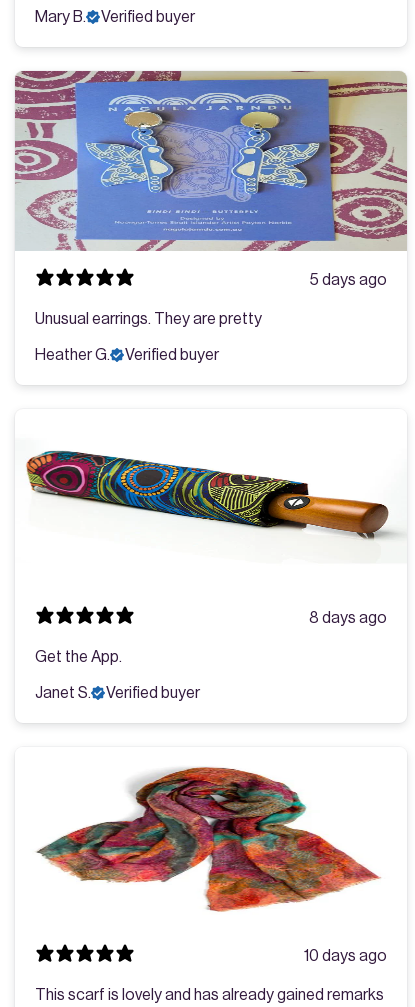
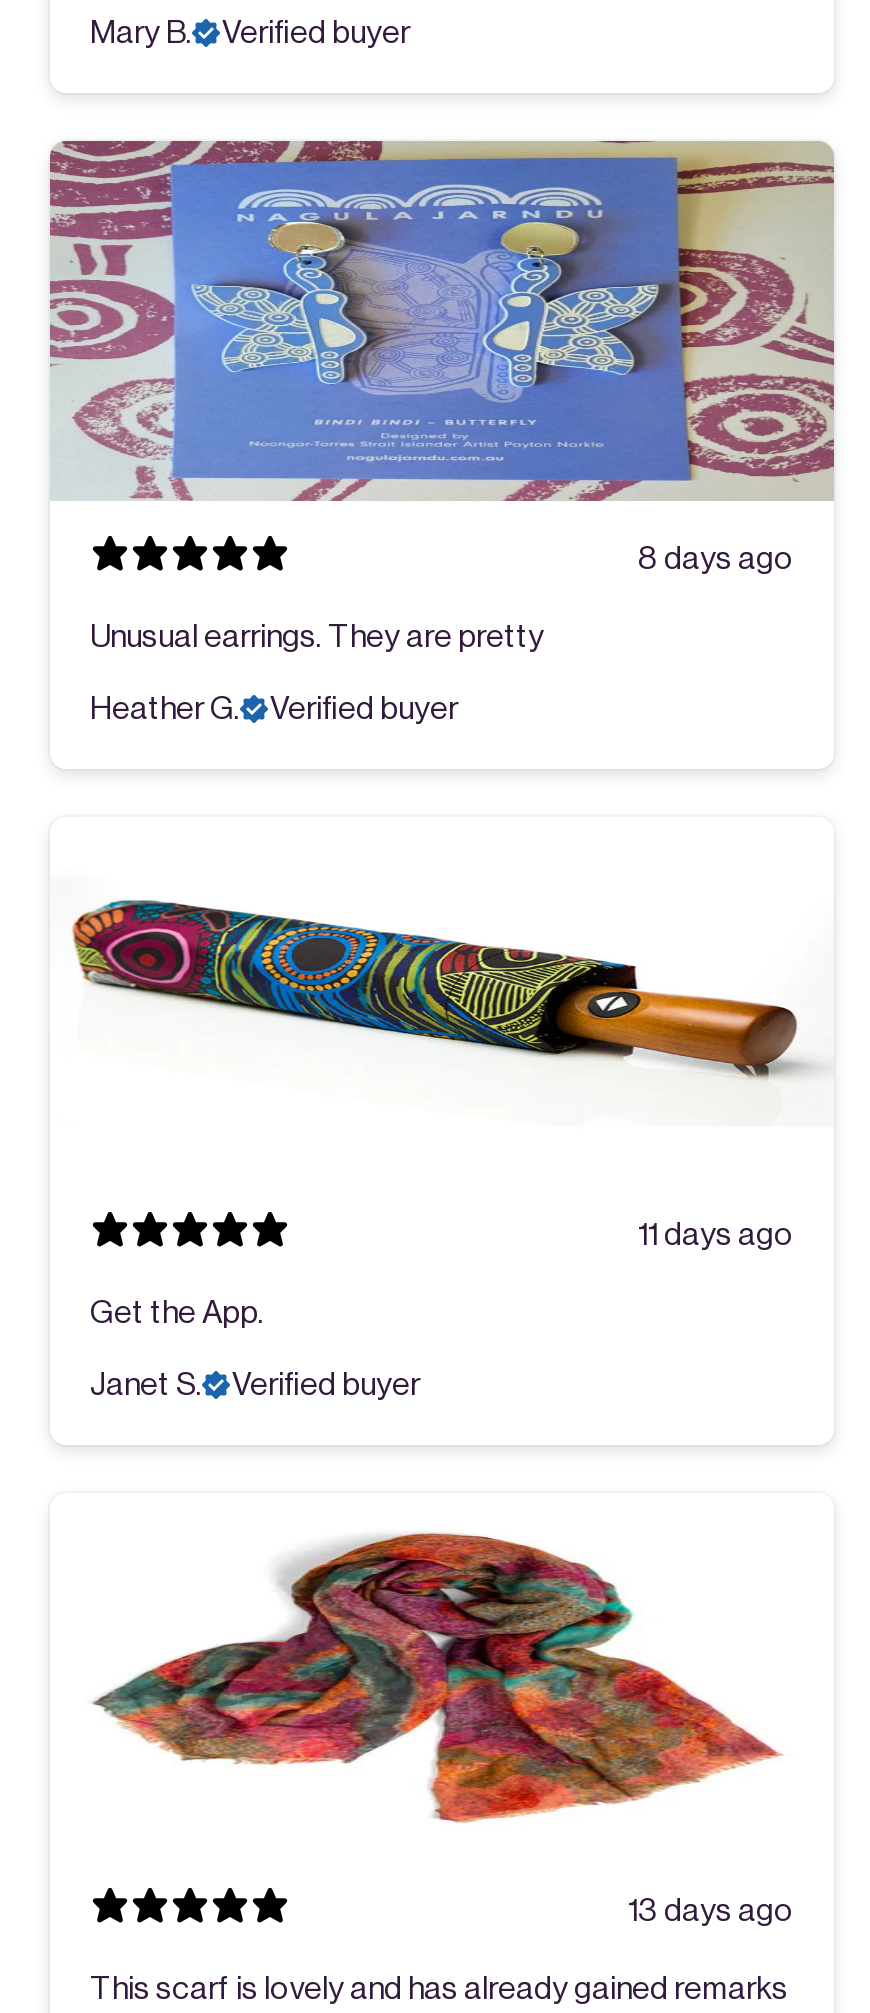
[310,272,387,288] 5 days ago -> [638,543,794,575] 8 days ago
[309,610,387,626] 8 days ago -> [638,1219,794,1251] 11 days ago
[304,948,387,964] 10 days ago -> [628,1895,794,1927] 13 days ago

